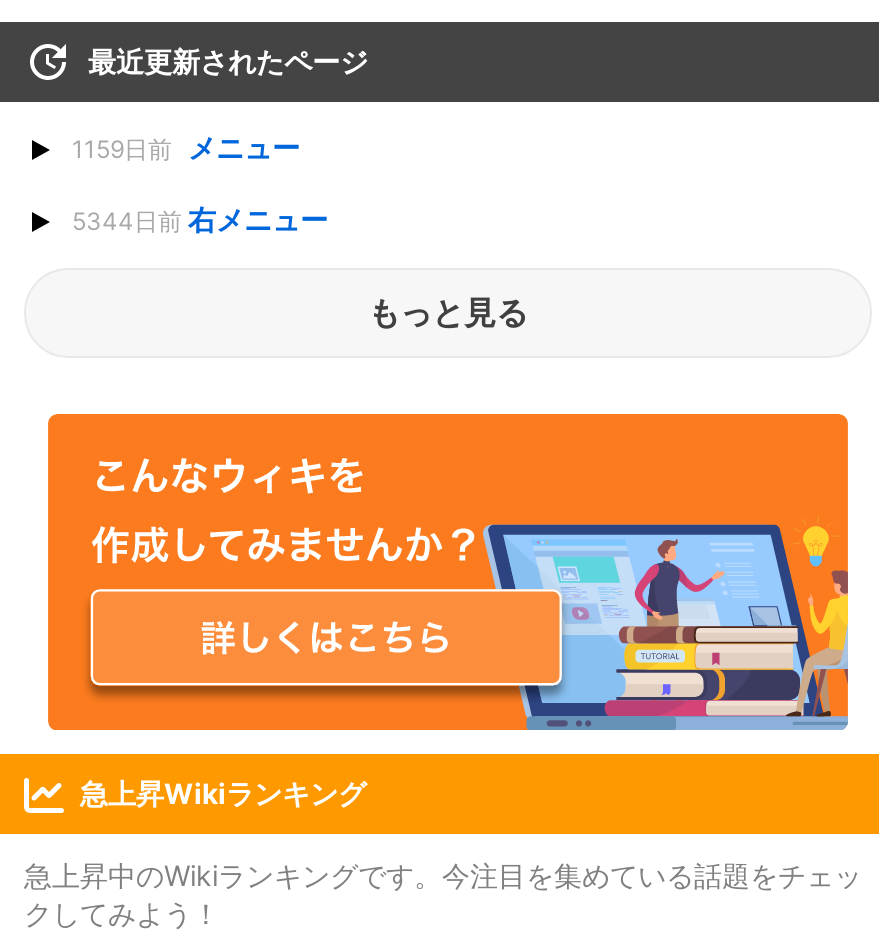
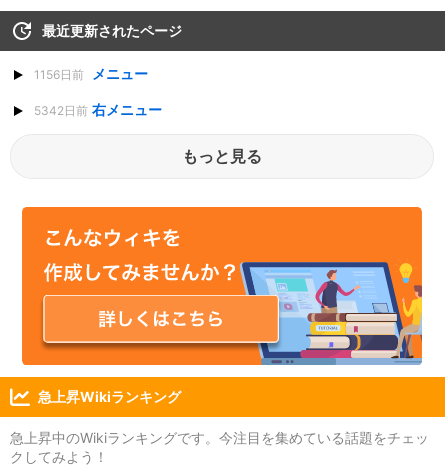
[72,130,300,164] 1159日前 メニュー -> [34,65,148,82] 1156日前 メニュー
[72,202,328,236] 5344日前 右メニュー -> [34,101,162,118] 5342日前 右メニュー

